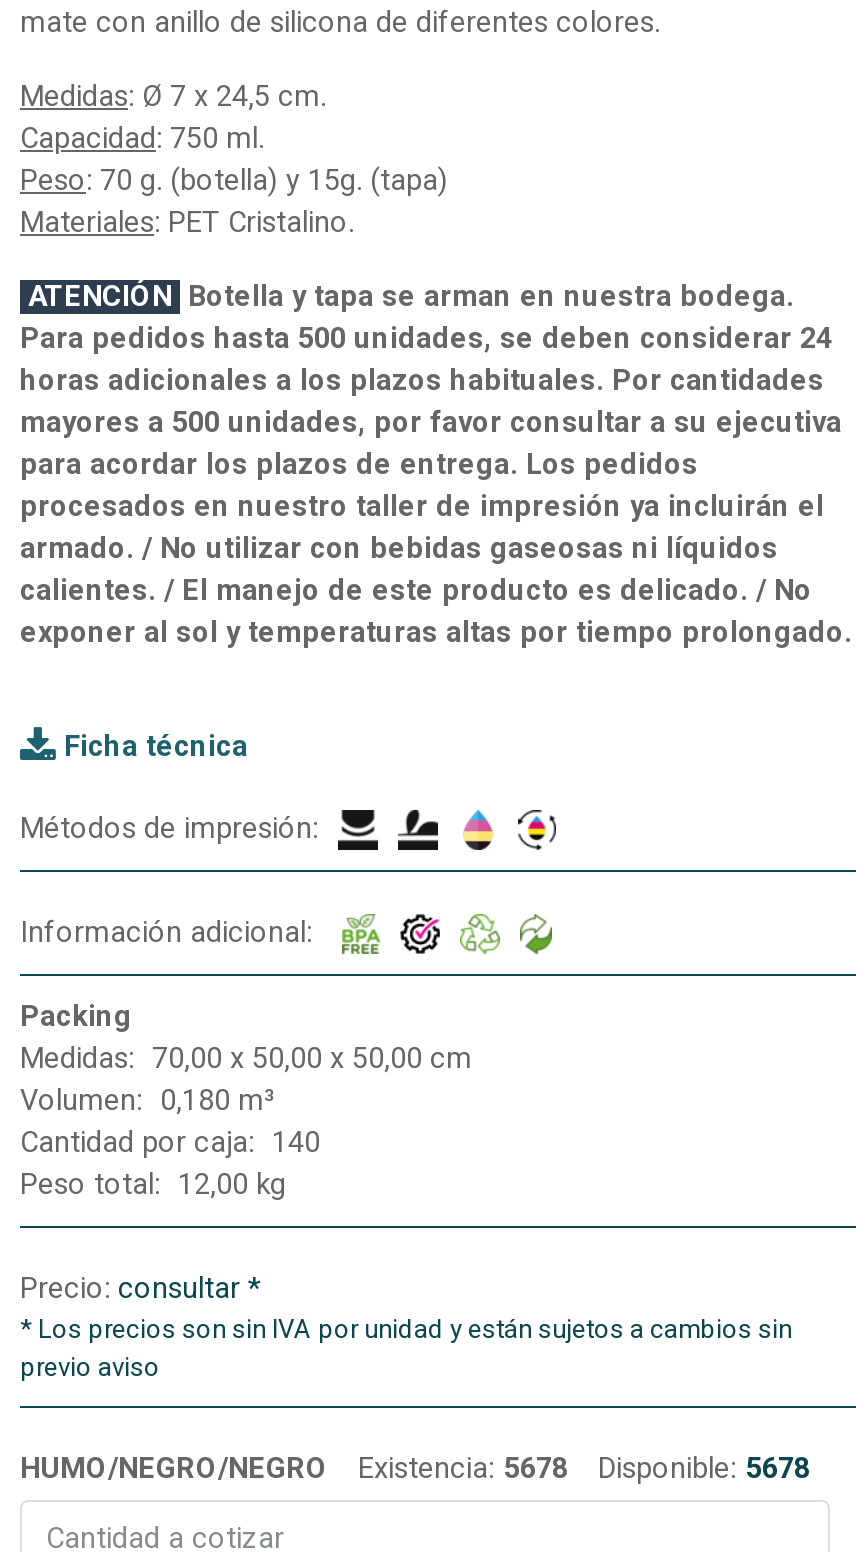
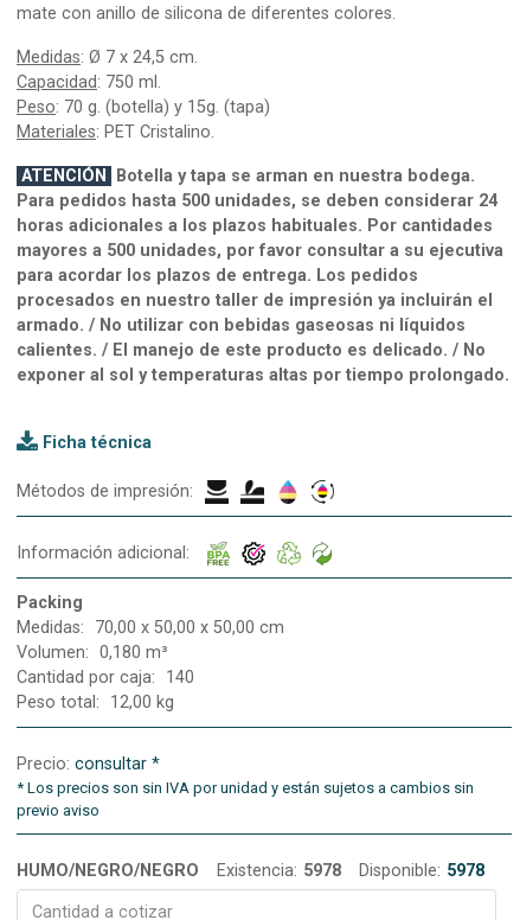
[358,1453,568,1487] Existencia: 5678 -> [217,861,341,881] Existencia: 5978
[598,1453,810,1487] Disponible: 5678 -> [359,861,484,881] Disponible: 5978

